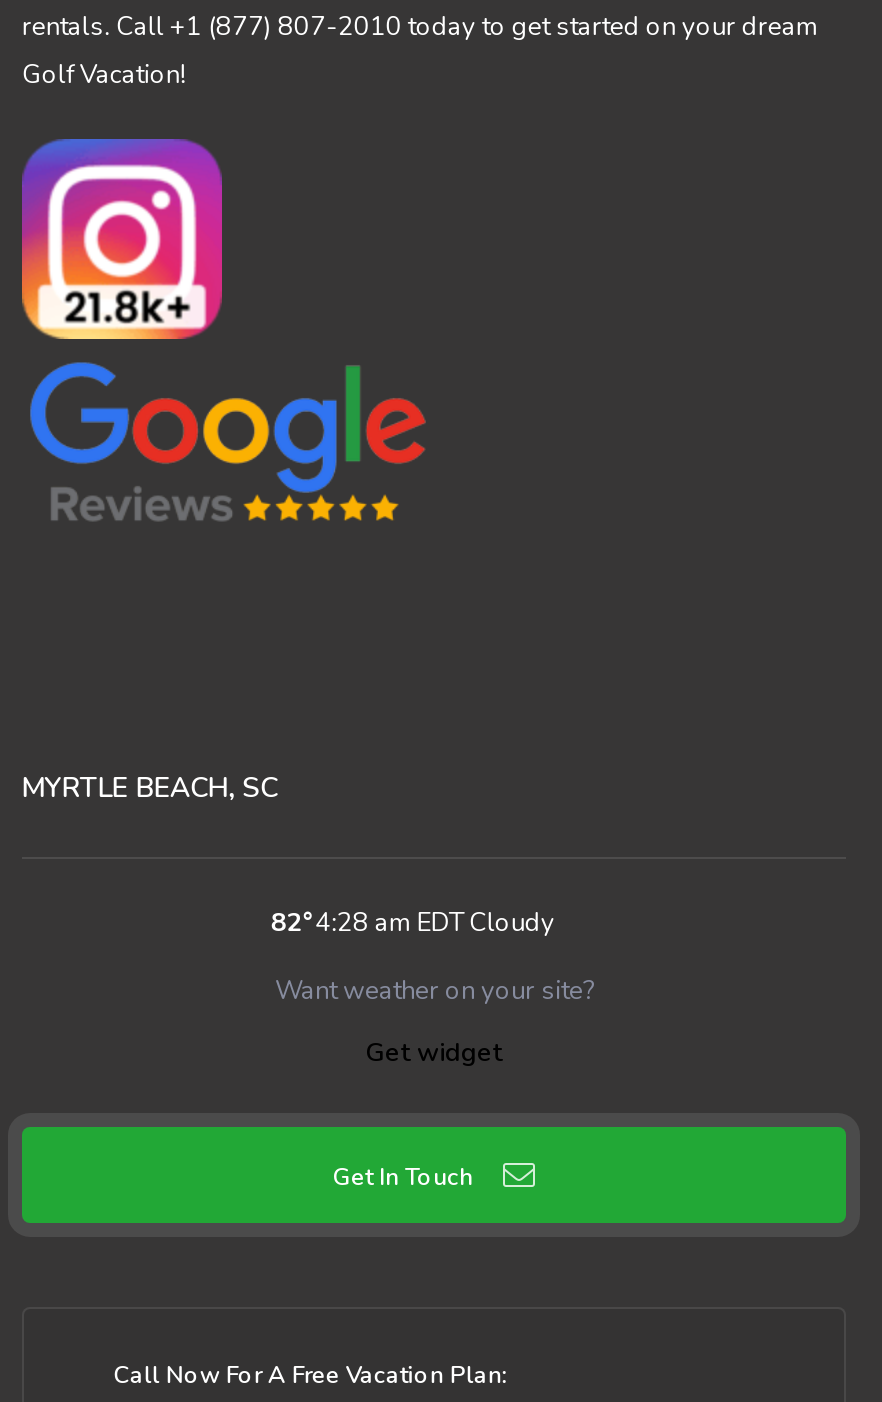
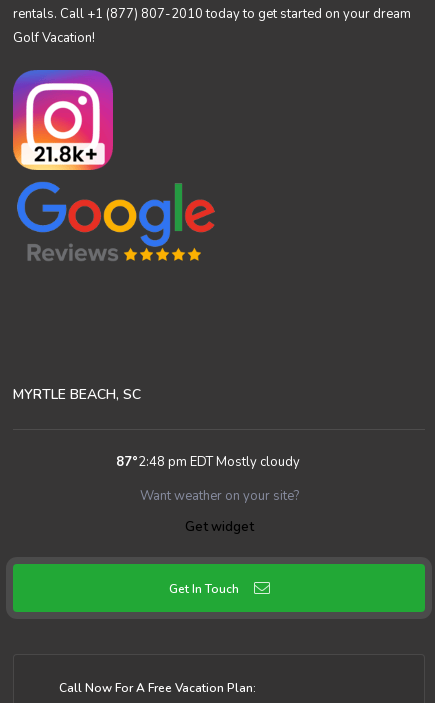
[271,904,555,940] 82°4:28 am EDT Cloudy -> [116,452,300,470] 87°2:48 pm EDT Mostly cloudy

